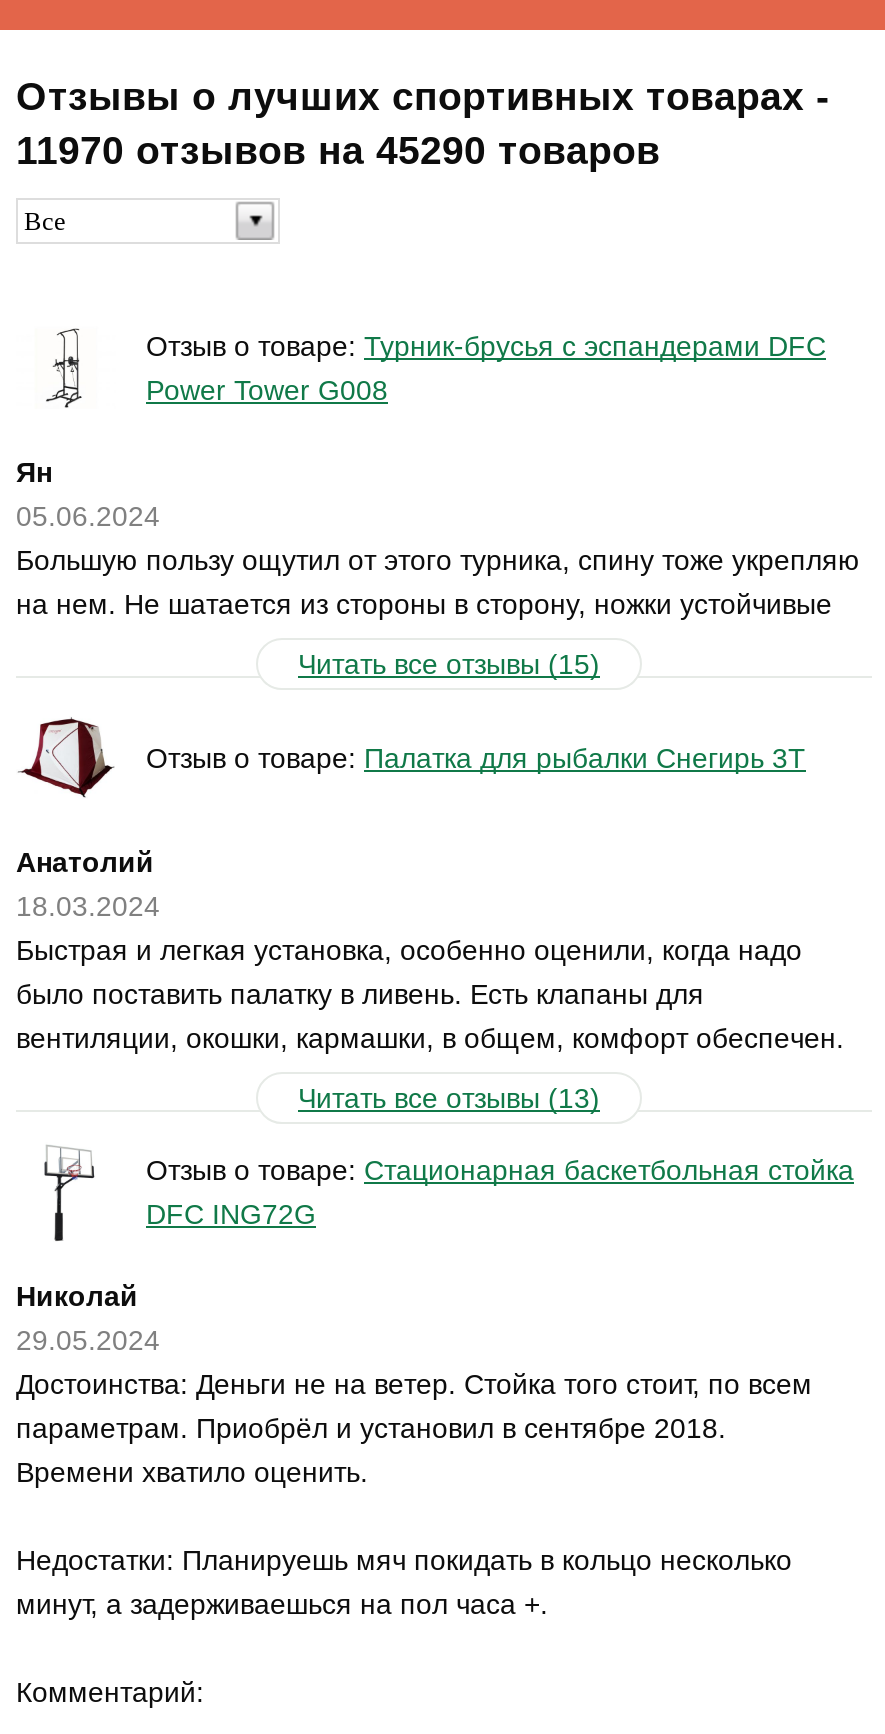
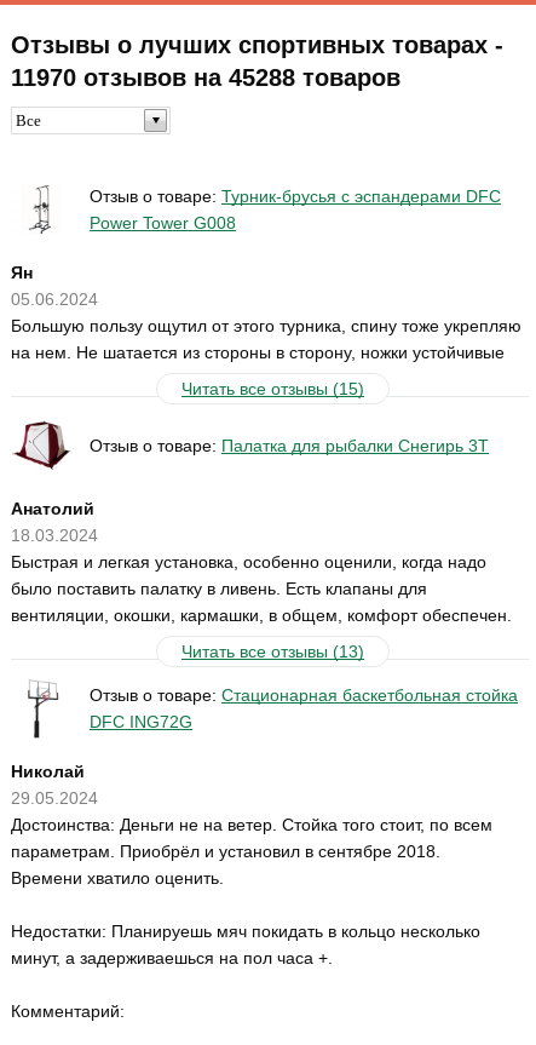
[16,128,660,172] 11970 отзывов на 45290 товаров -> [11,64,400,91] 11970 отзывов на 45288 товаров

